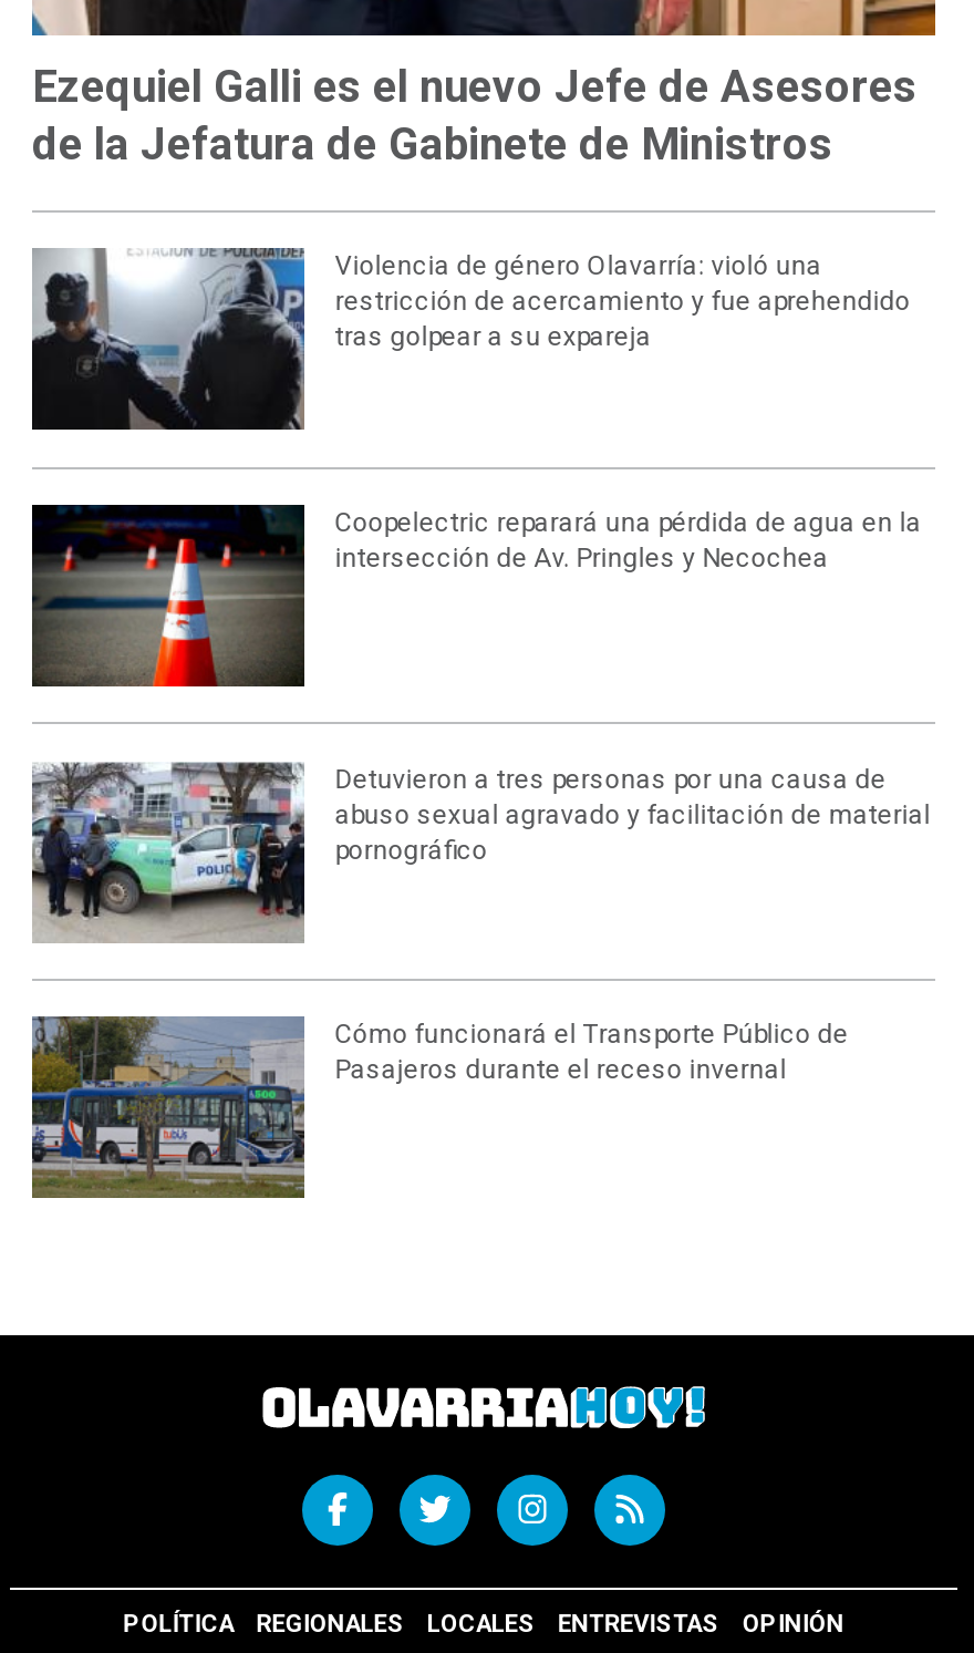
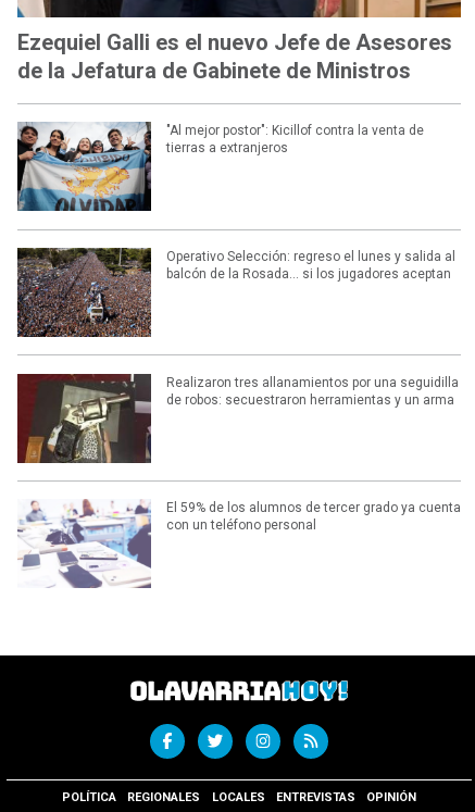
[32,248,910,432] [image] | Violencia de género Olavarría: violó una | restricción de acercamiento y fue aprehendido | tras golpear a su expareja -> [17,122,424,212] [image] | "Al mejor postor": Kicillof contra la venta de | tierras a extranjeros
[34,503,922,689] [image] | Coopelectric reparará una pérdida de agua en la | intersección de Av. Pringles y Necochea -> [16,247,455,338] [image] | Operativo Selección: regreso el lunes y salida al | balcón de la Rosada... si los jugadores aceptan
[30,762,930,941] [image] | Detuvieron a tres personas por una causa de | abuso sexual agravado y facilitación de material | pornográfico -> [16,373,458,463] [image] | Realizaron tres allanamientos por una seguidilla | de robos: secuestraron herramientas y un arma
[30,1014,848,1200] [image] | Cómo funcionará el Transporte Público de | Pasajeros durante el receso invernal -> [17,499,461,588] [image] | El 59% de los alumnos de tercer grado ya cuenta | con un teléfono personal

